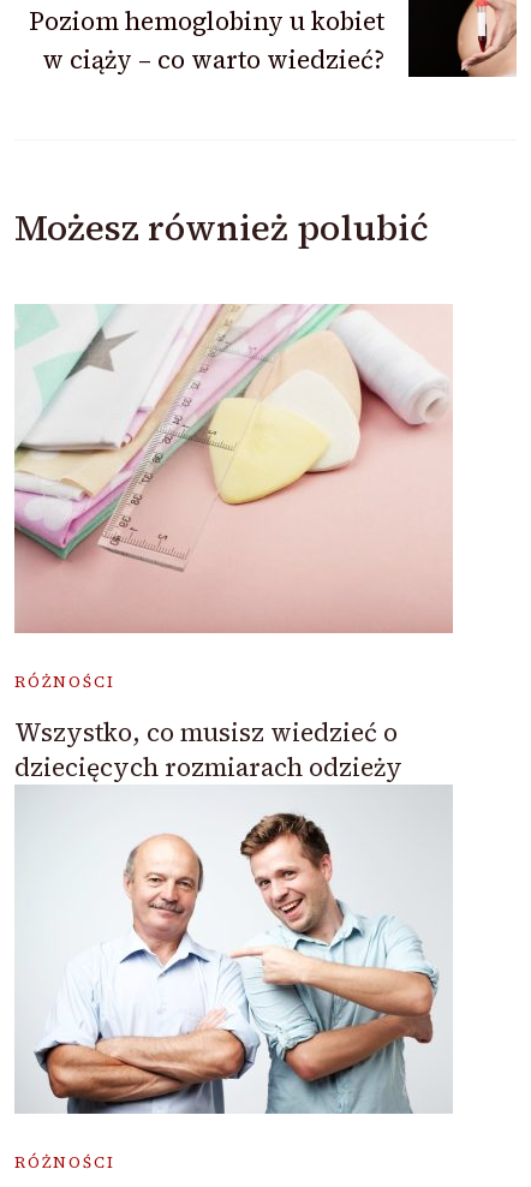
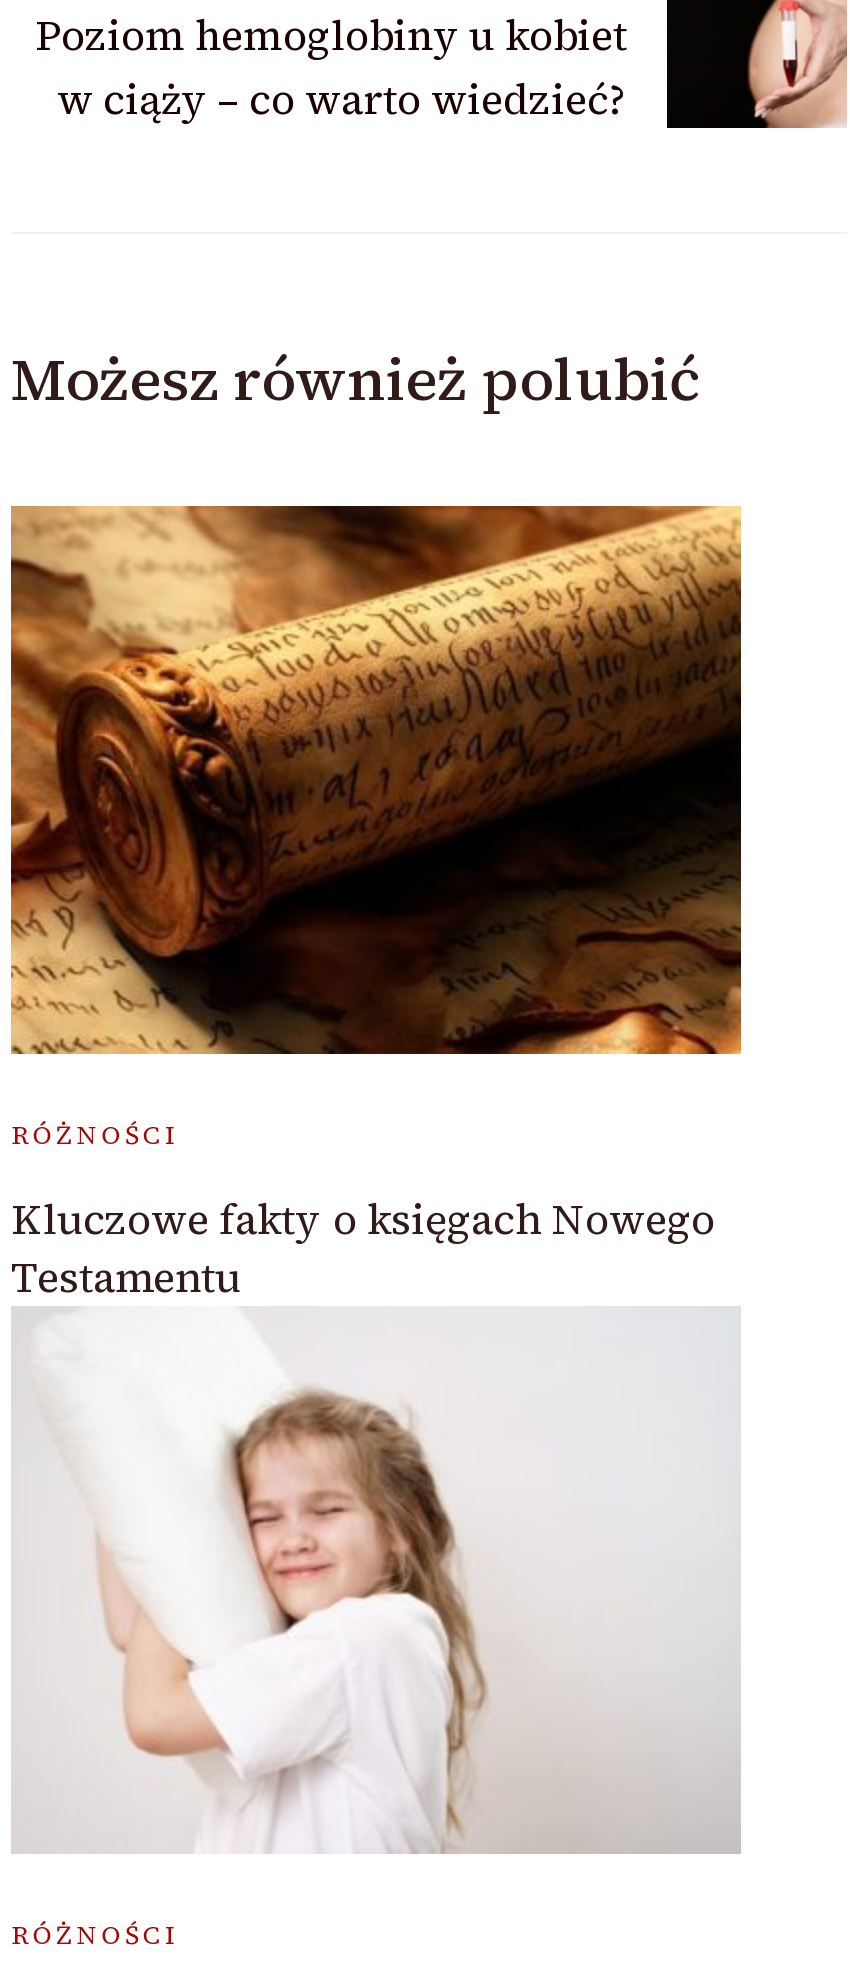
[13,304,453,633] [image] -> [9,504,743,1056] [image]
[14,715,402,785] Wszystko, co musisz wiedzieć o | dziecięcych rozmiarach odzieży -> [11,1191,715,1307] Kluczowe fakty o księgach Nowego | Testamentu
[34,812,438,1115] [image] -> [45,1354,715,1854] [image]

